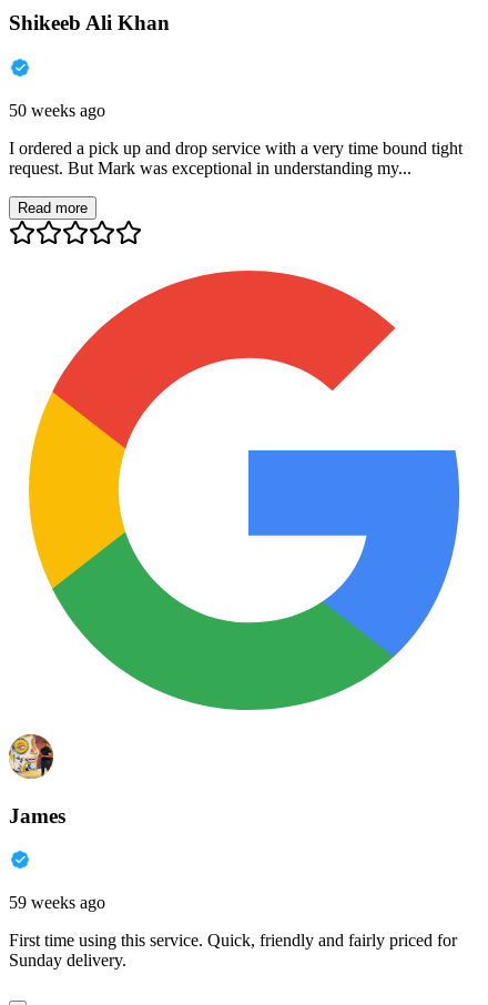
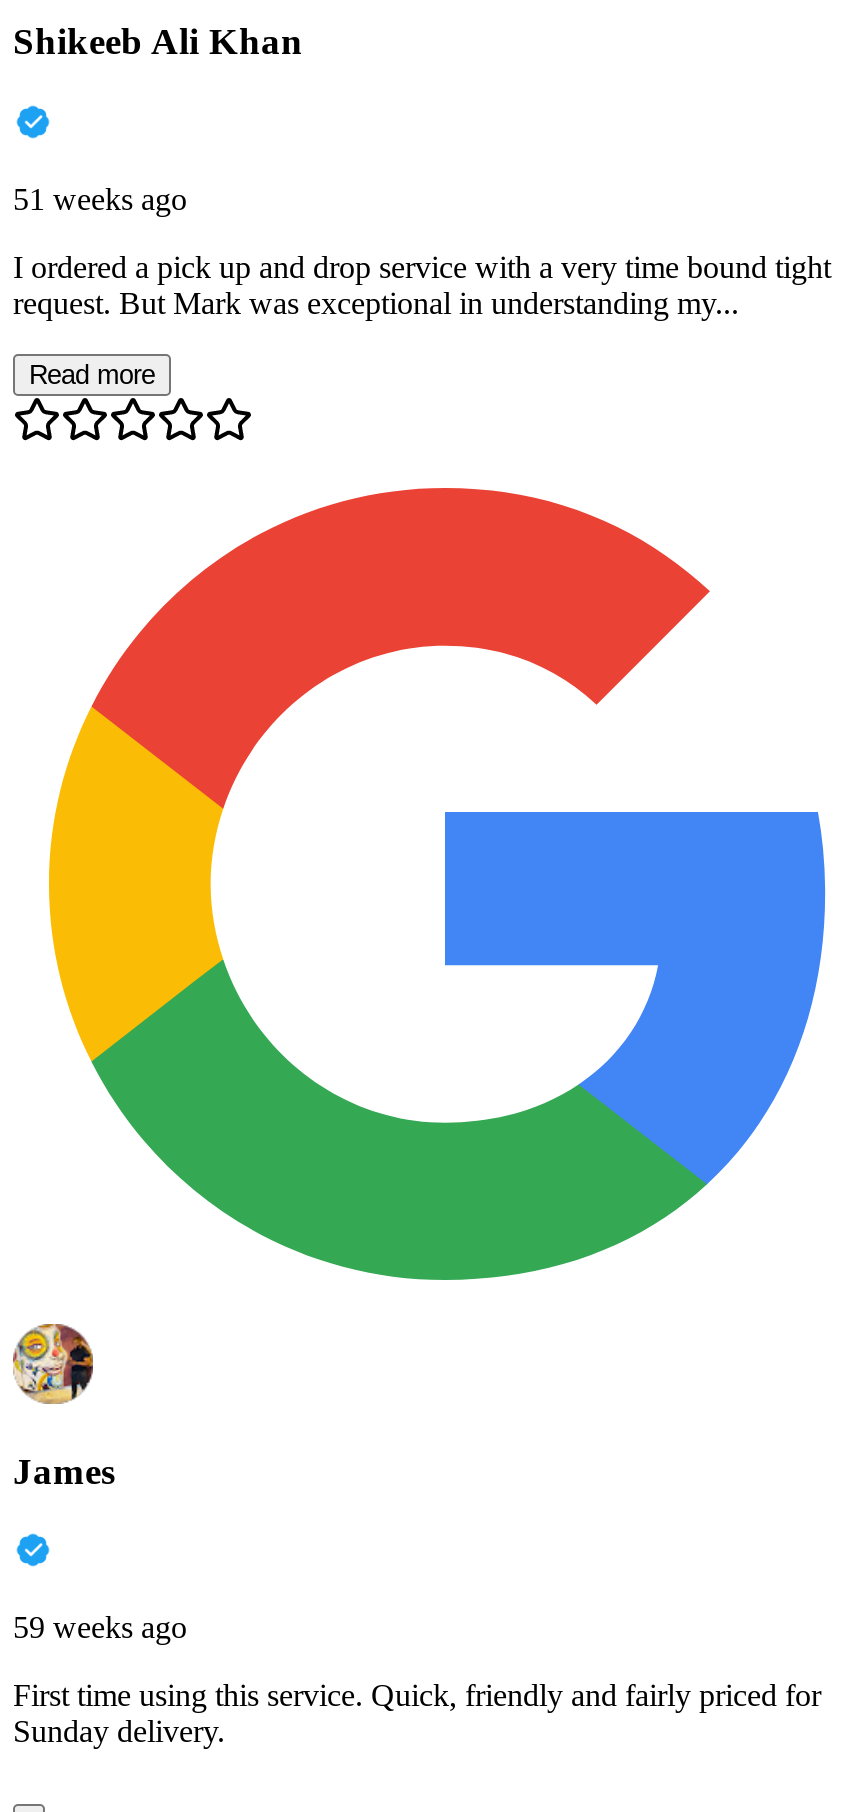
[9,101,105,120] 50 weeks ago -> [13,182,187,216] 51 weeks ago

